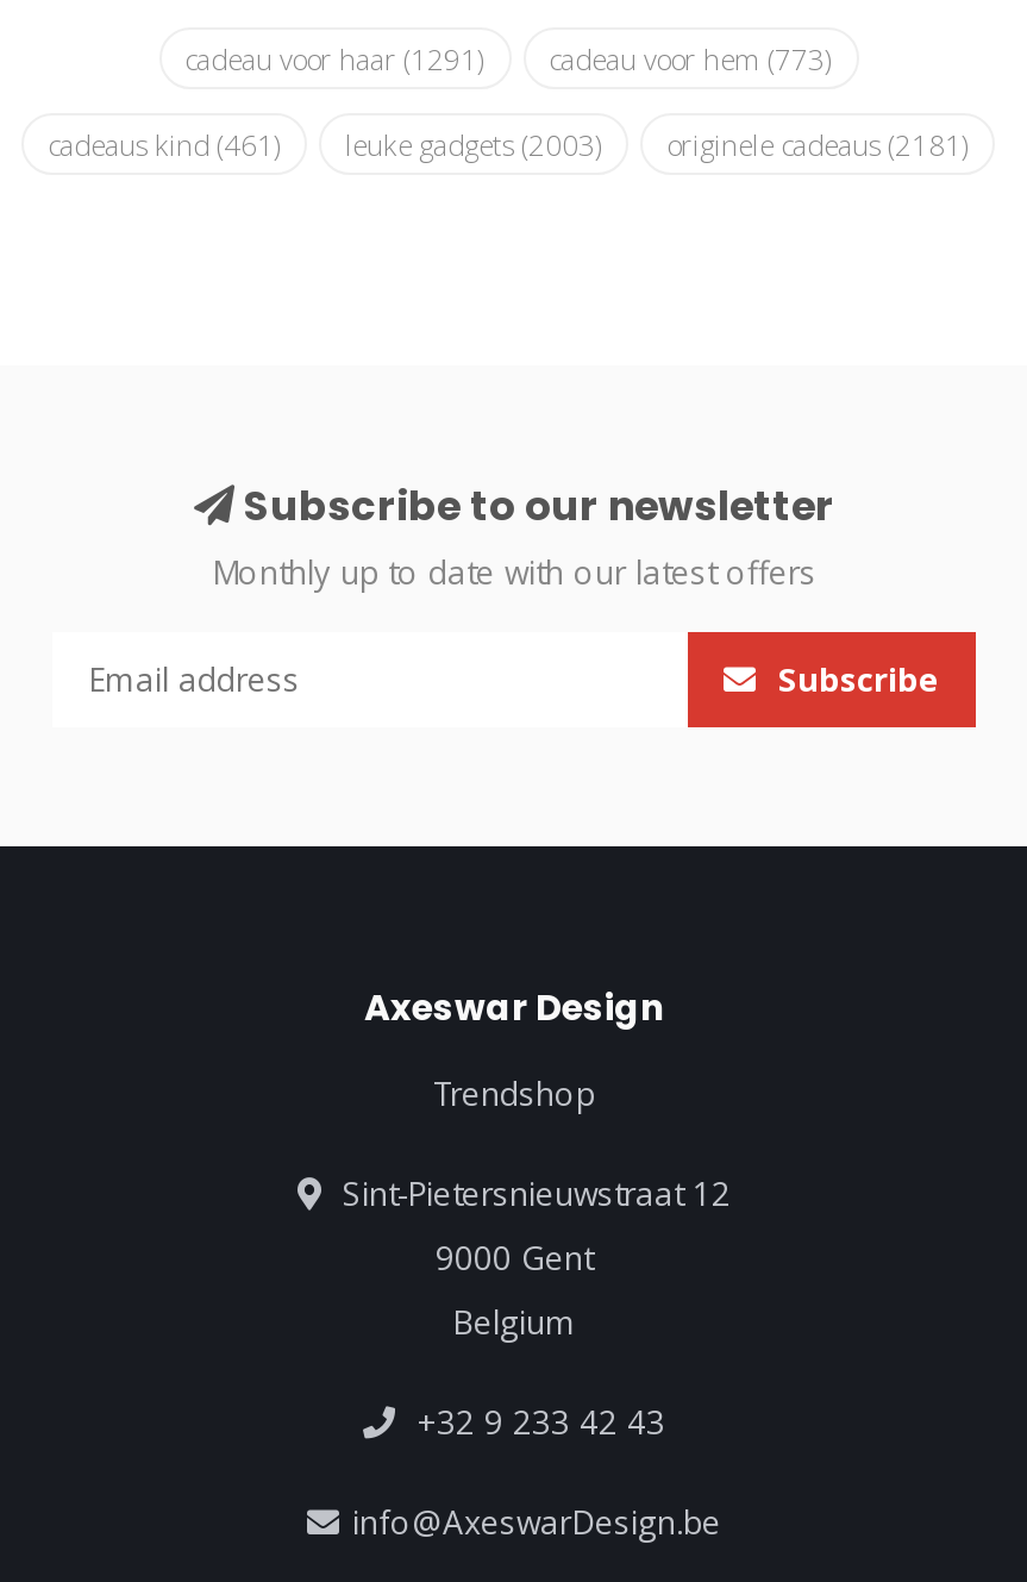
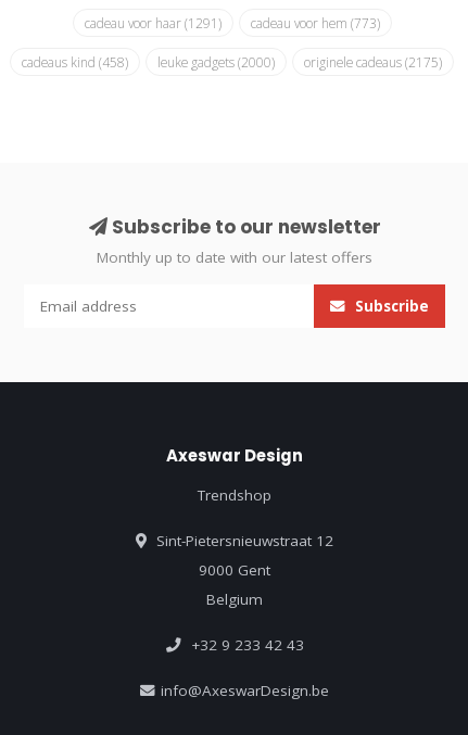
[48,125,281,163] cadeaus kind (461) -> [22,53,128,70] cadeaus kind (458)
[345,125,602,163] leuke gadgets (2003) -> [157,53,275,70] leuke gadgets (2000)
[666,125,969,163] originele cadeaus (2181) -> [304,53,442,70] originele cadeaus (2175)

